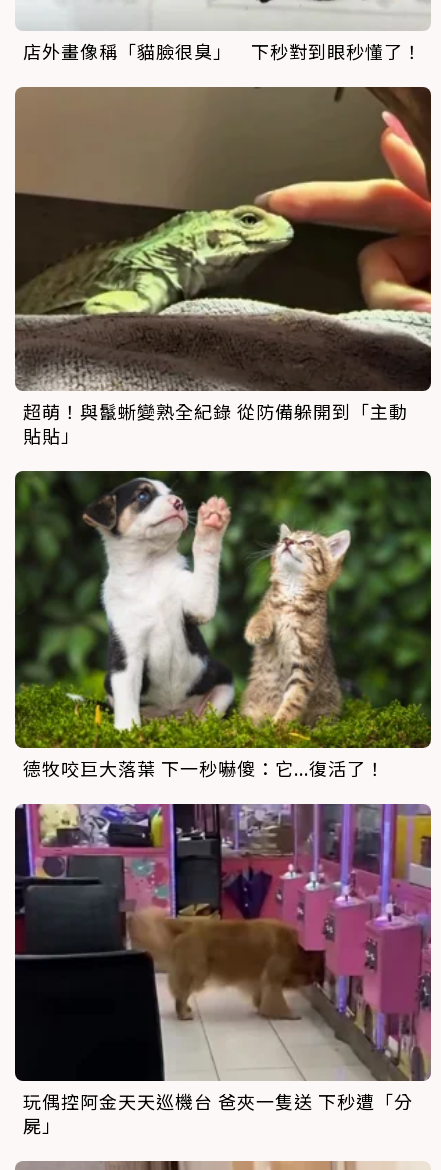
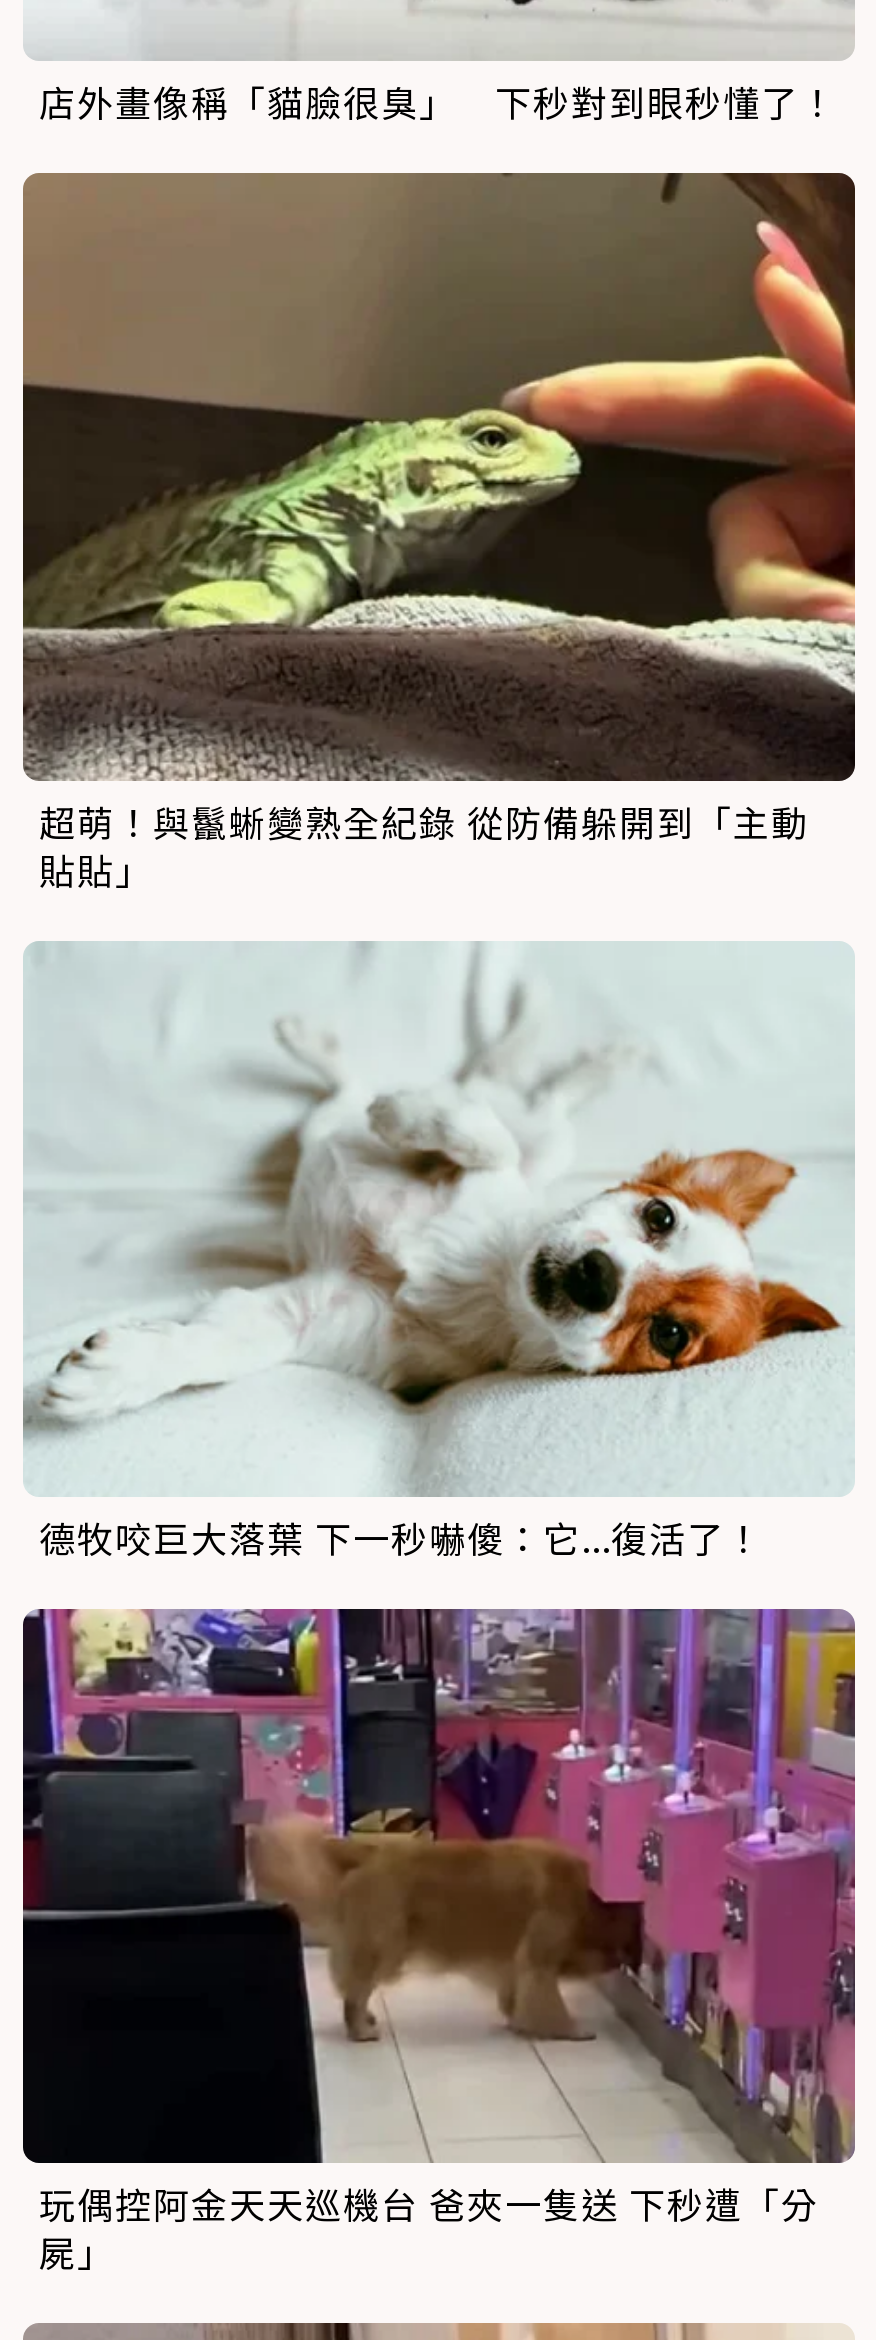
[14,470,432,749] [image] -> [23,942,855,1498] [image]

